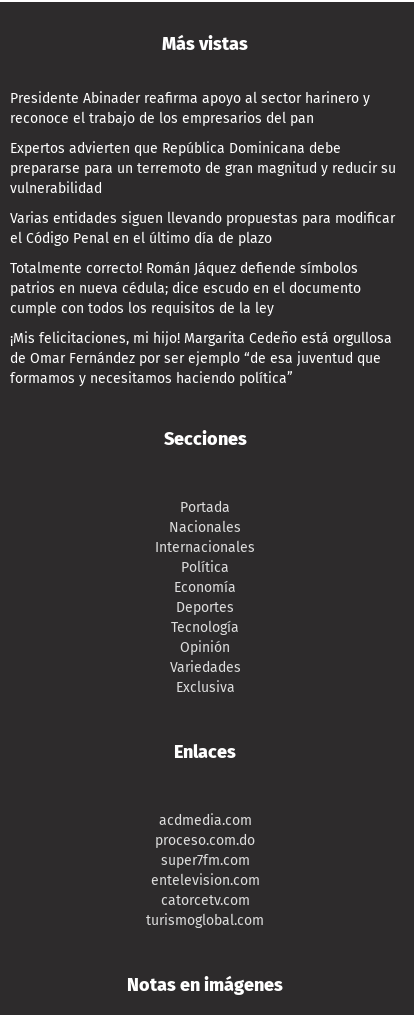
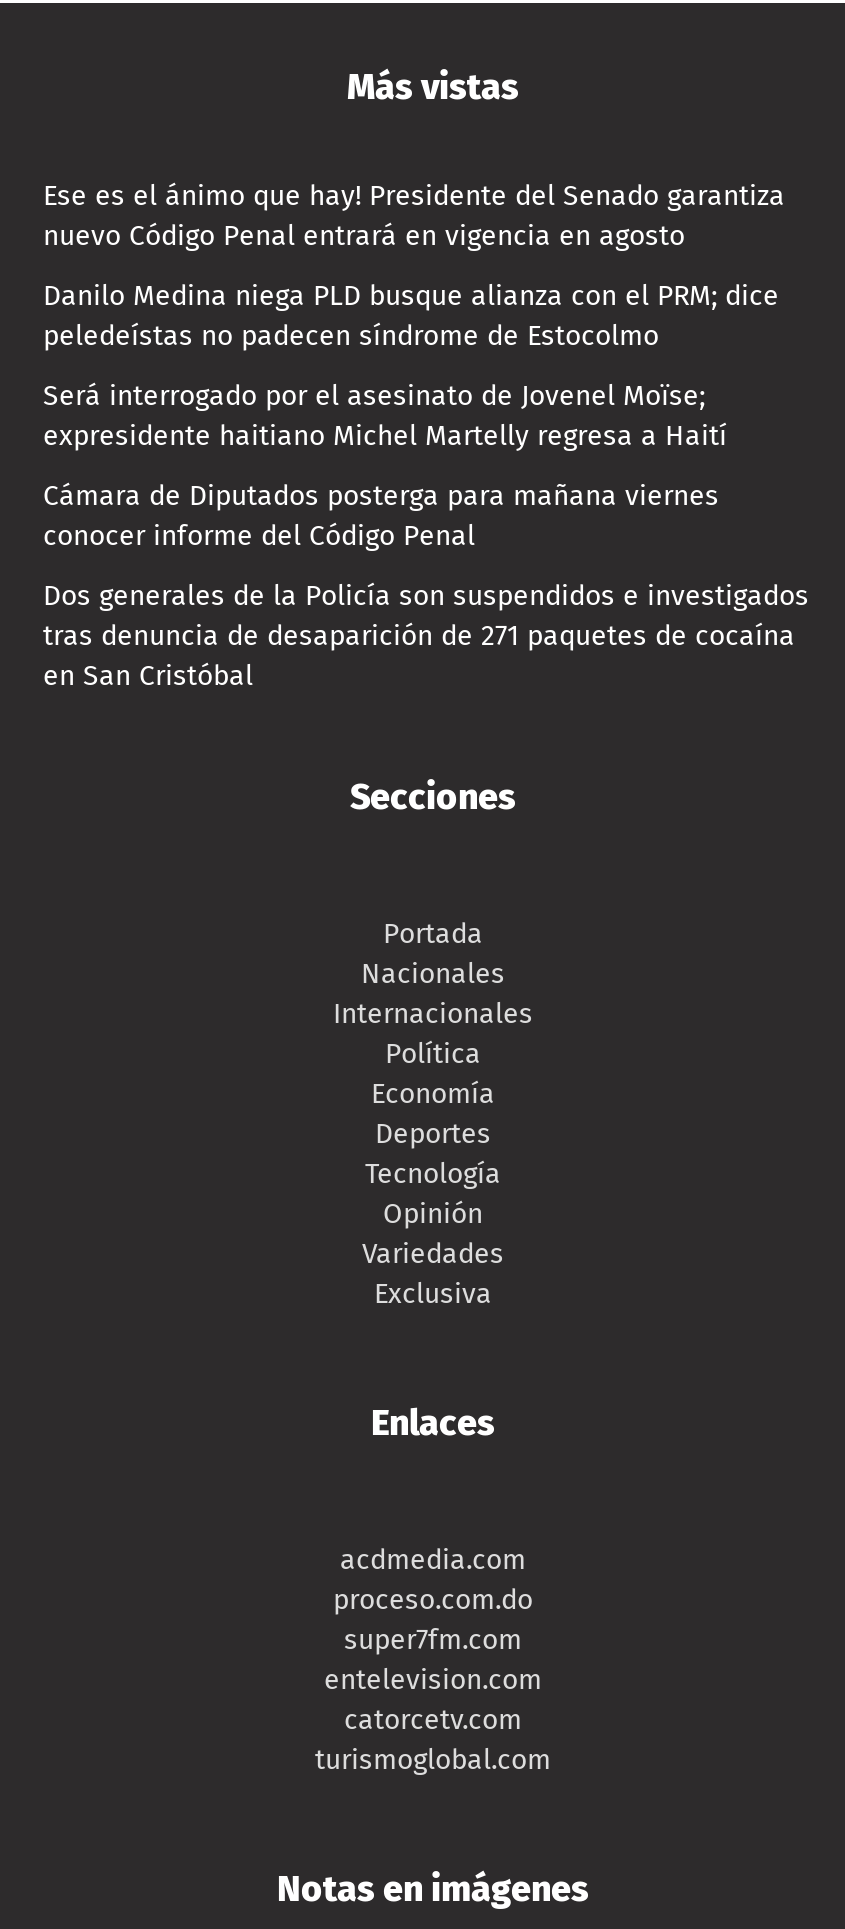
[10,90,370,127] Presidente Abinader reafirma apoyo al sector harinero y | reconoce el trabajo de los empresarios del pan -> [43,179,785,253] Ese es el ánimo que hay! Presidente del Senado garantiza | nuevo Código Penal entrará en vigencia en agosto
[10,140,396,197] Expertos advierten que República Dominicana debe | prepararse para un terremoto de gran magnitud y reducir su | vulnerabilidad -> [43,279,779,353] Danilo Medina niega PLD busque alianza con el PRM; dice | peledeístas no padecen síndrome de Estocolmo
[10,210,395,247] Varias entidades siguen llevando propuestas para modificar | el Código Penal en el último día de plazo -> [43,379,727,453] Será interrogado por el asesinato de Jovenel Moïse; | expresidente haitiano Michel Martelly regresa a Haití
[10,260,361,317] Totalmente correcto! Román Jáquez defiende símbolos | patrios en nueva cédula; dice escudo en el documento | cumple con todos los requisitos de la ley -> [43,479,719,553] Cámara de Diputados posterga para mañana viernes | conocer informe del Código Penal
[10,330,392,387] ¡Mis felicitaciones, mi hijo! Margarita Cedeño está orgullosa | de Omar Fernández por ser ejemplo “de esa juventud que | formamos y necesitamos haciendo política” -> [43,579,809,693] Dos generales de la Policía son suspendidos e investigados | tras denuncia de desaparición de 271 paquetes de cocaína | en San Cristóbal

